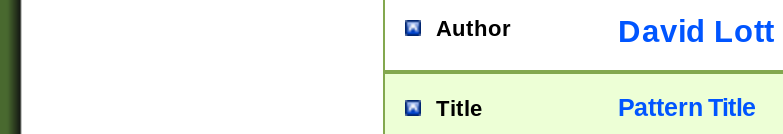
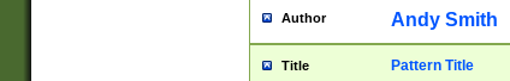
[618,14,774,48] David Lott -> [390,10,497,30] Andy Smith

